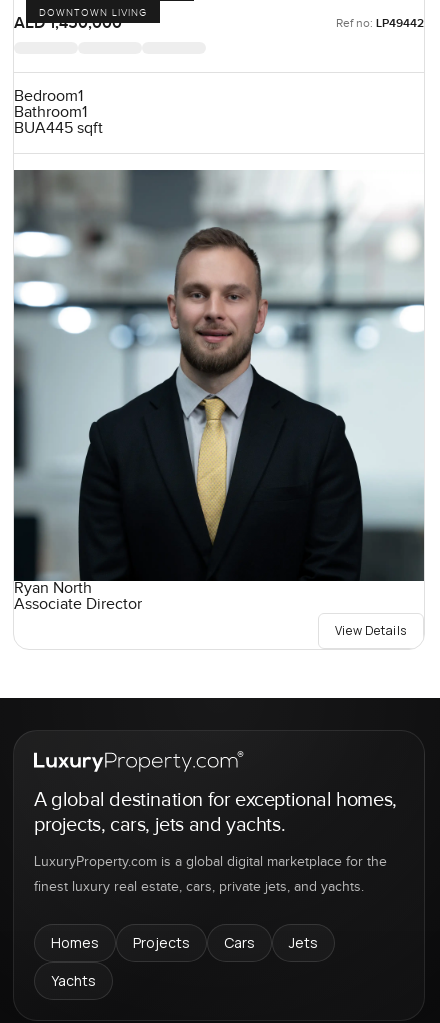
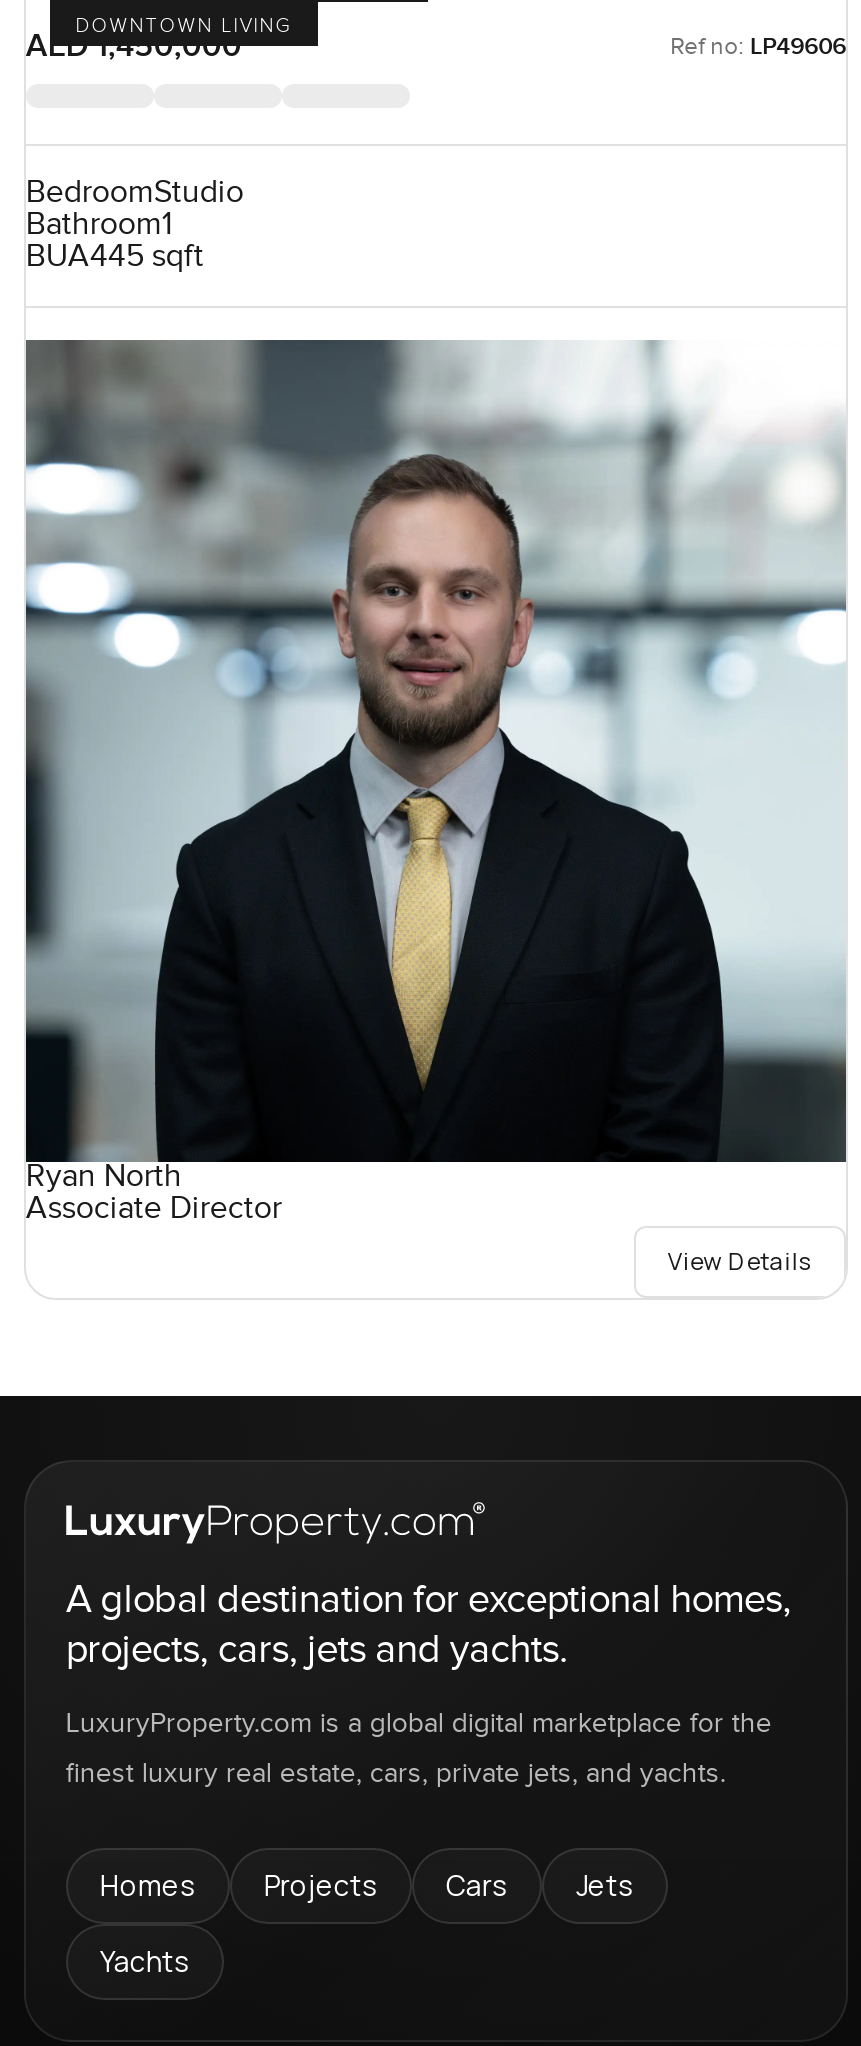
[336,16,424,31] Ref no: LP49442 -> [670,33,846,63] Ref no: LP49606
[14,87,83,106] Bedroom1 -> [26,175,244,213] BedroomStudio

